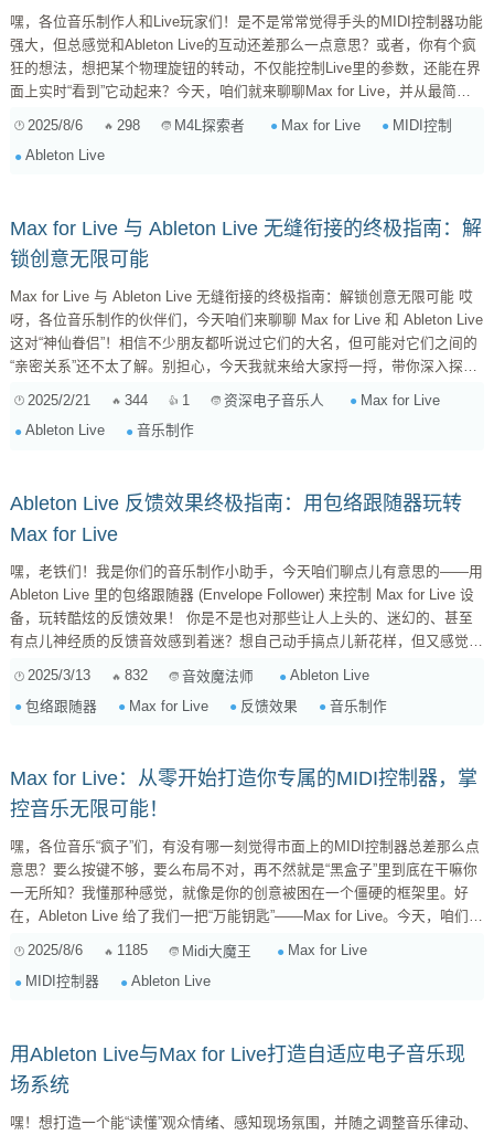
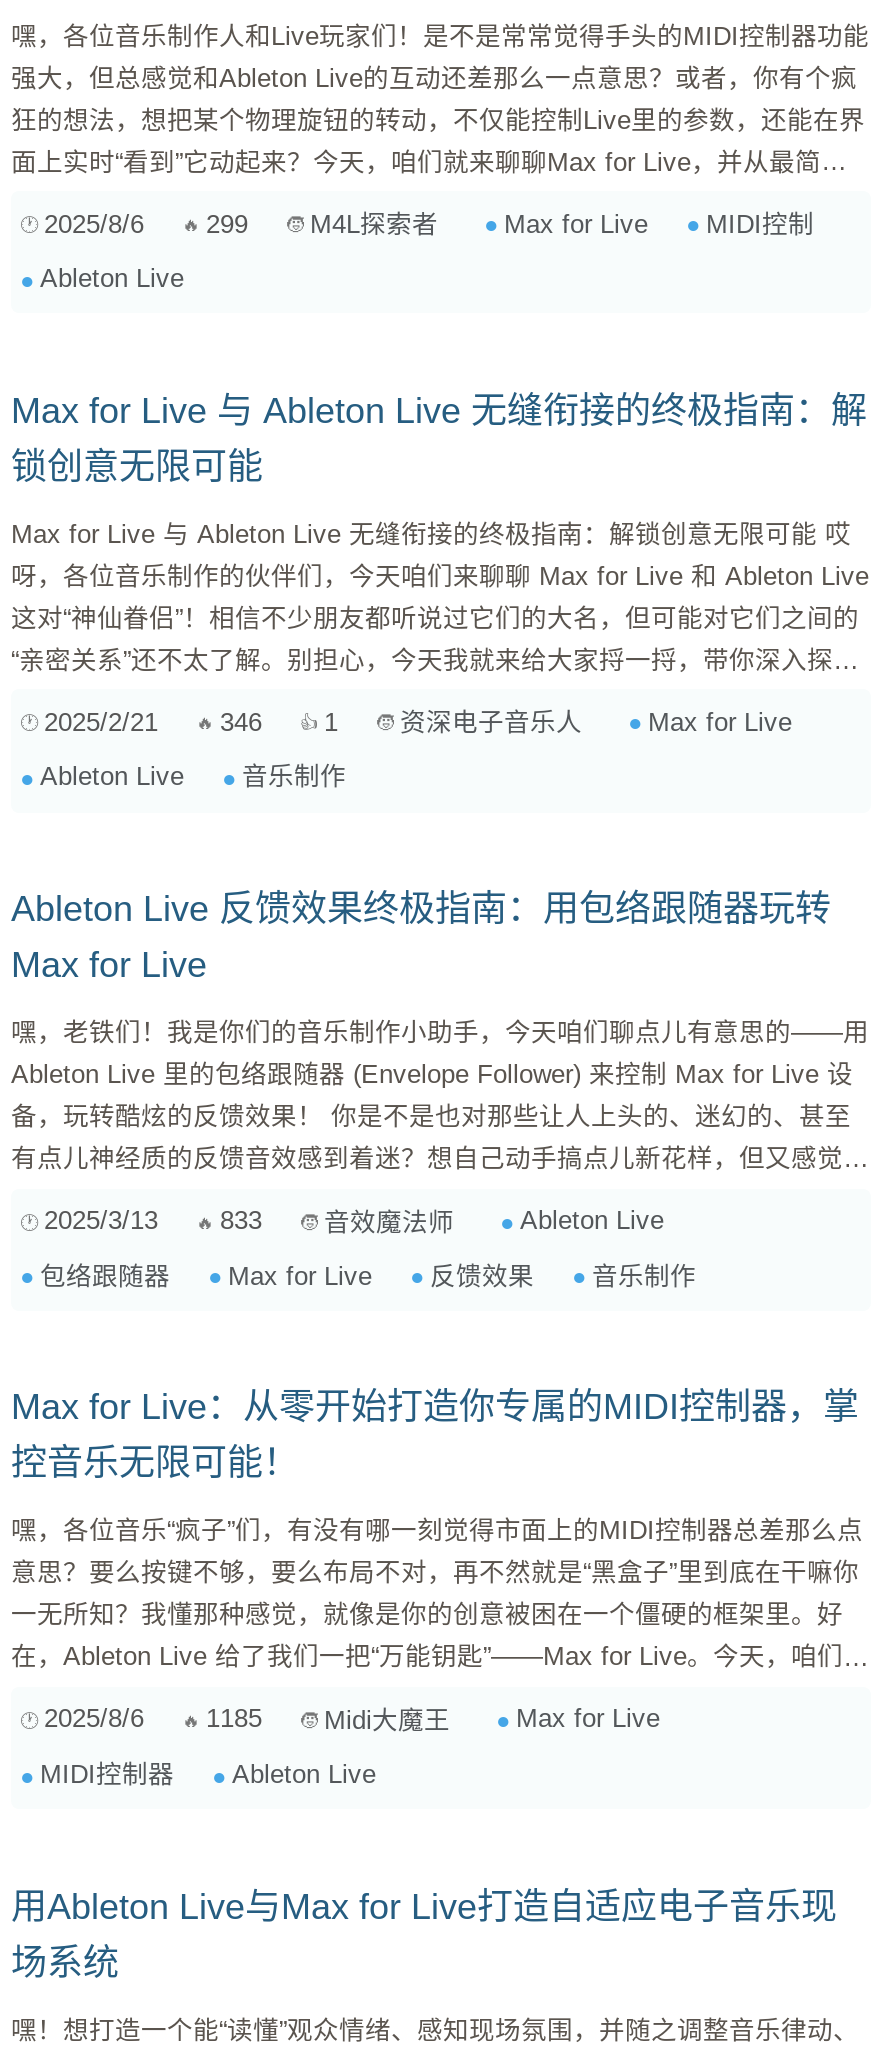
[117,116,141,133] 298 -> [206,208,248,238] 299
[125,392,148,408] 344 -> [220,707,262,737] 346
[125,667,148,683] 832 -> [220,1205,262,1235] 833

